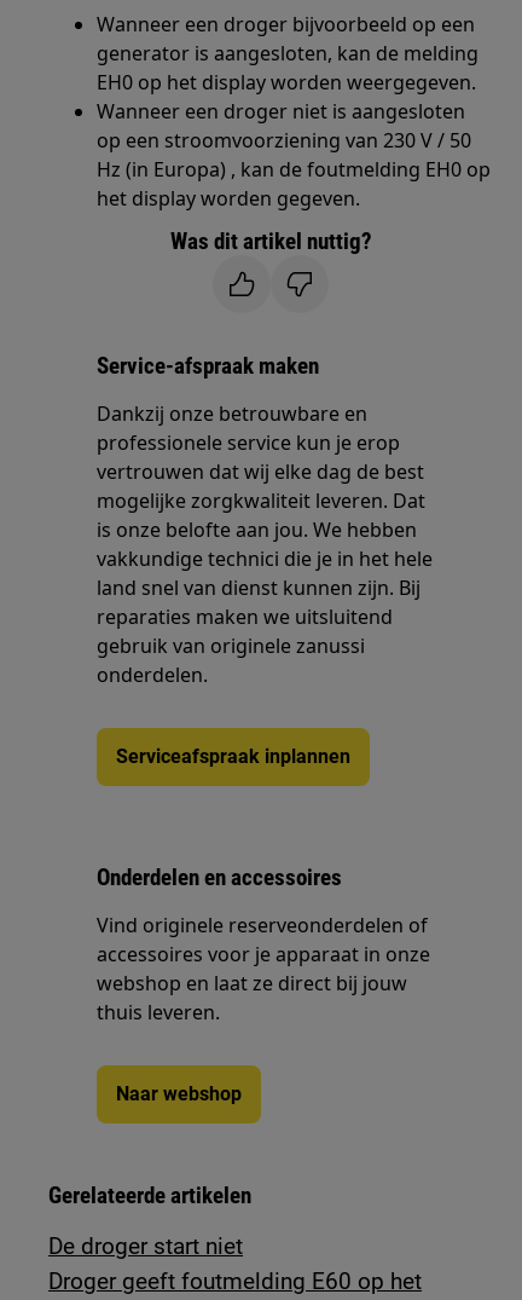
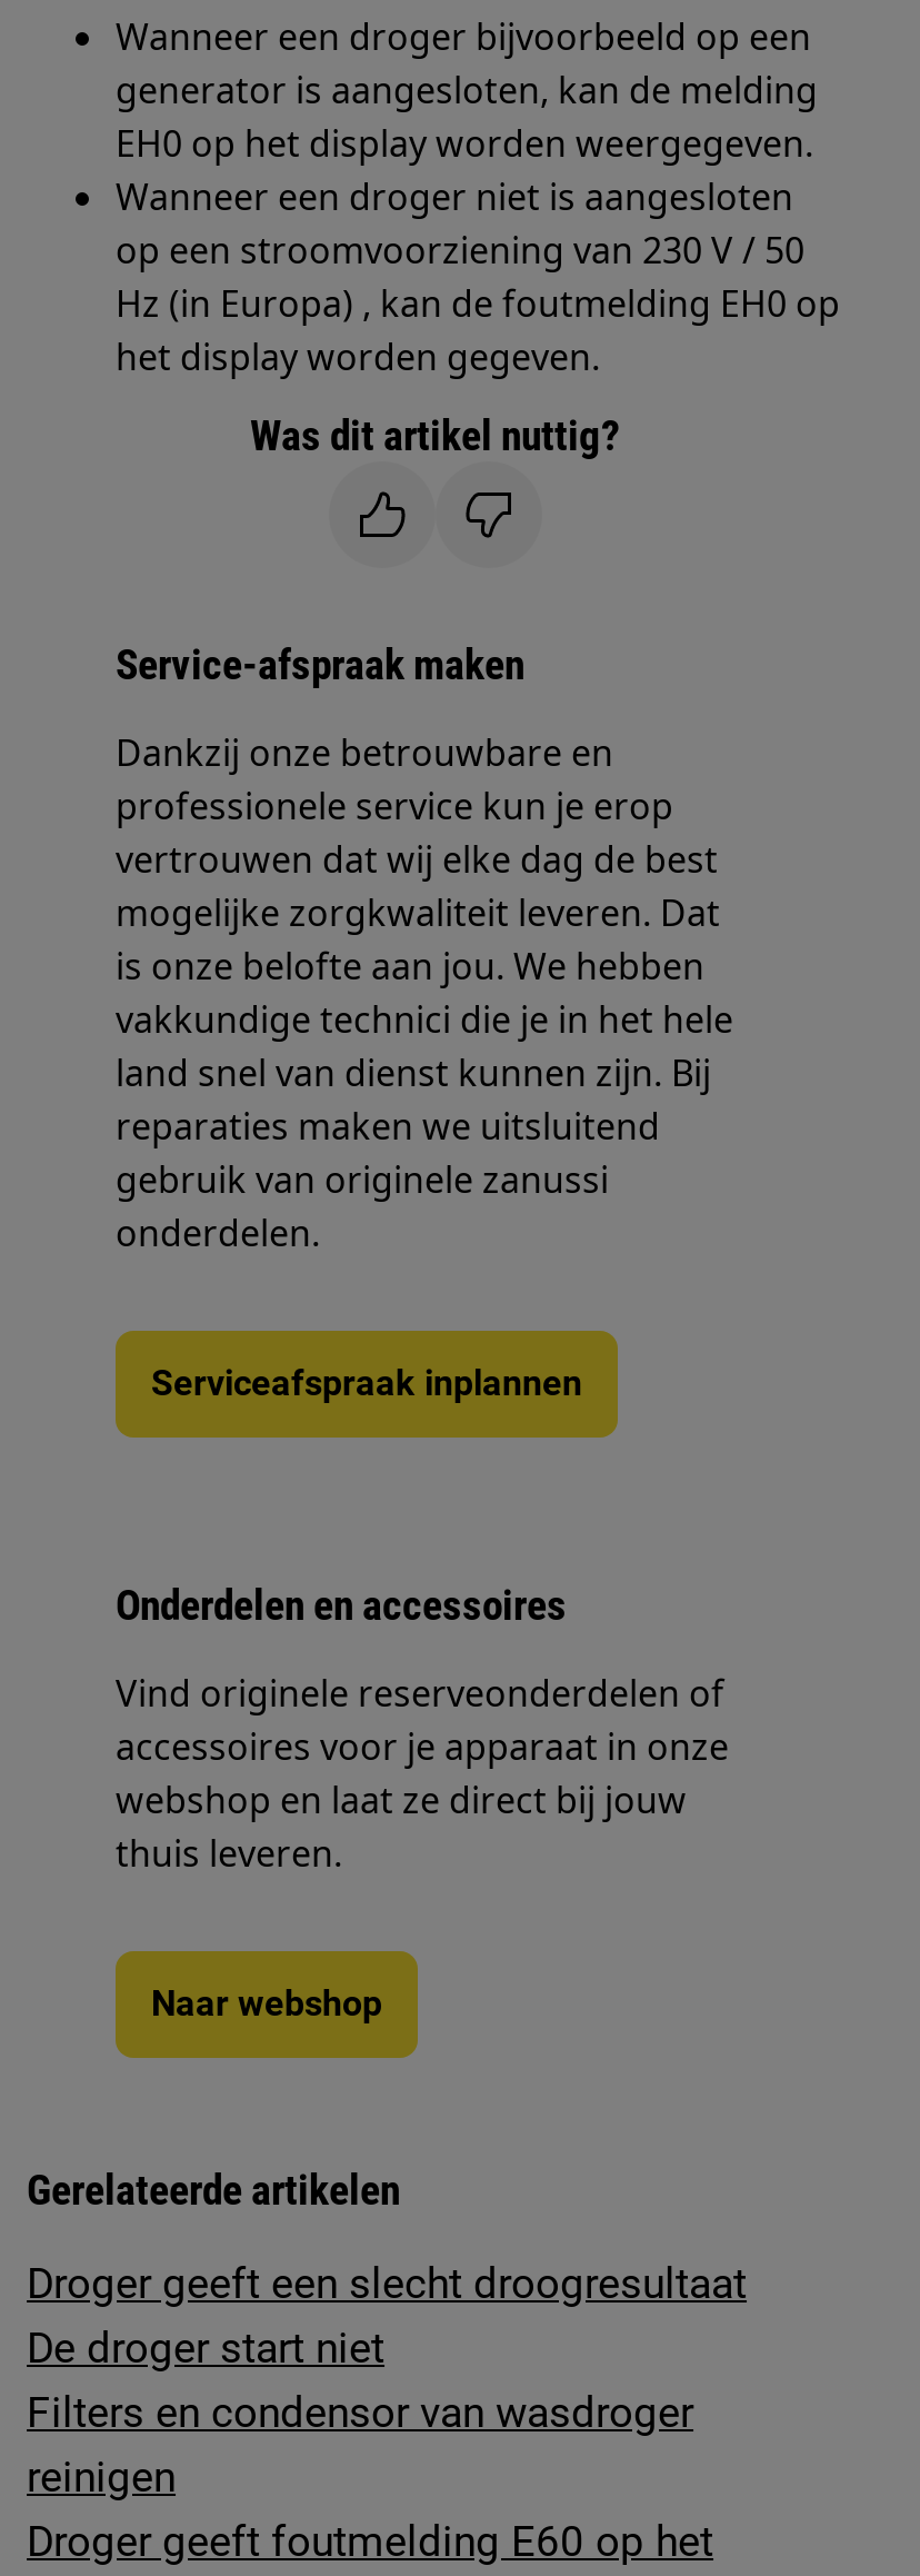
none -> [27,2258,747,2309] Droger geeft een slecht droogresultaat
none -> [27,2387,693,2503] Filters en condensor van wasdroger | reinigen

